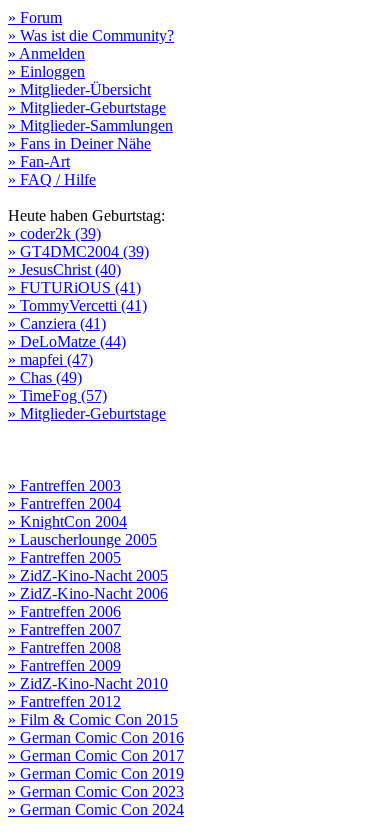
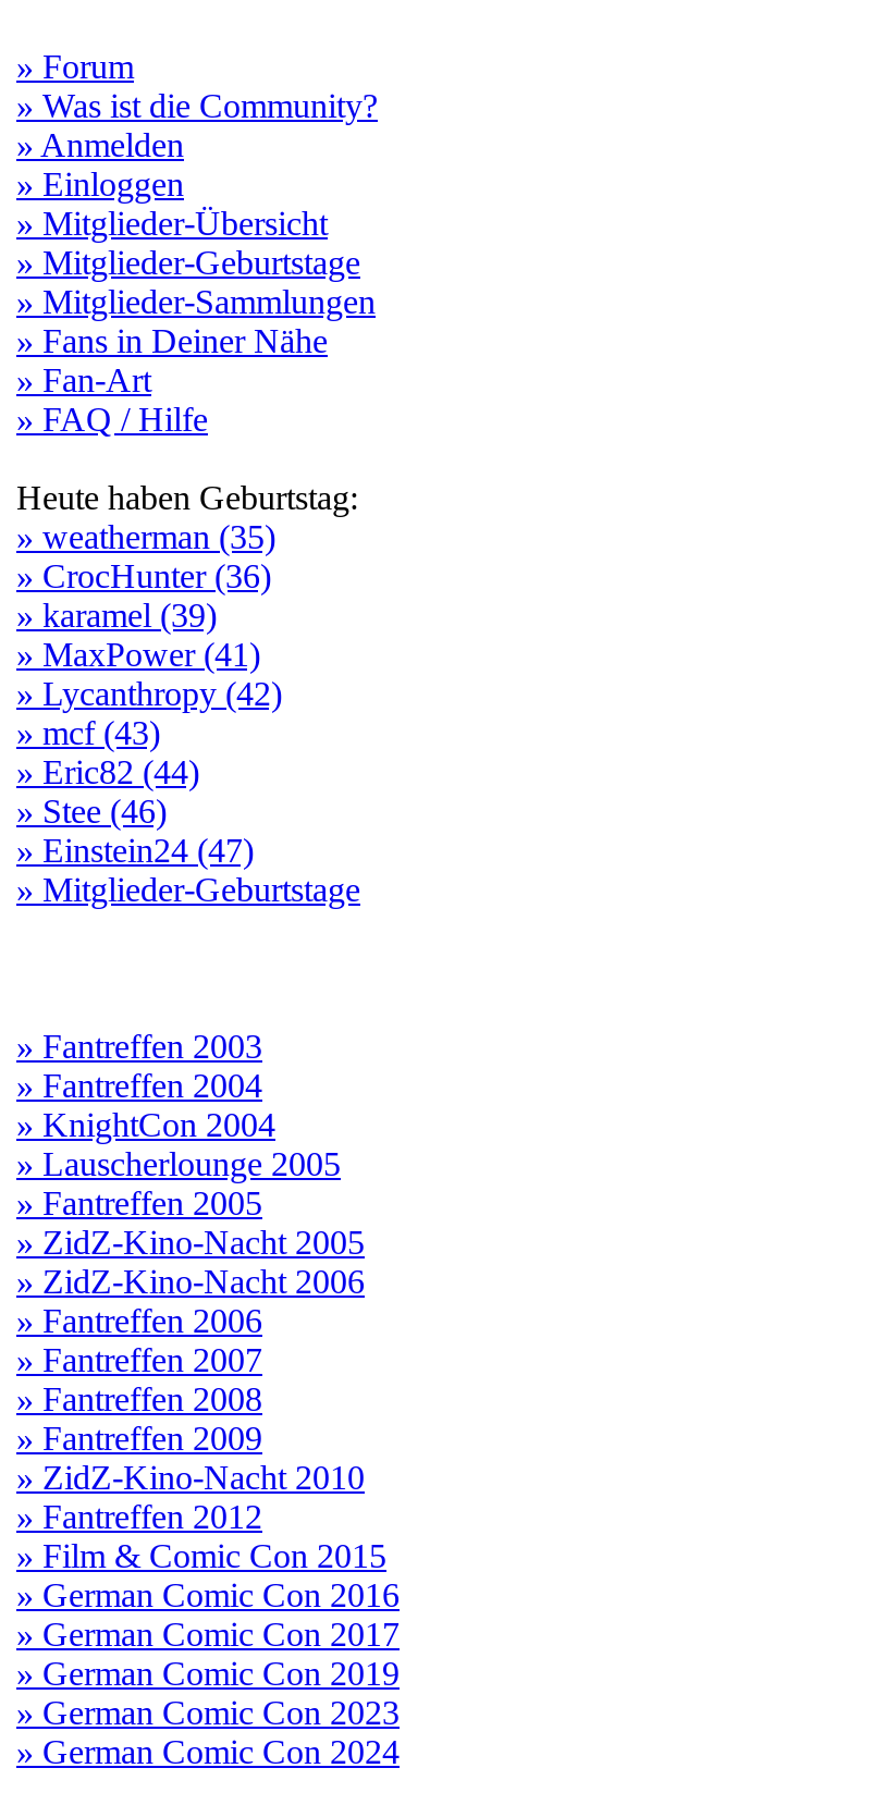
[8,225,149,404] » coder2k (39) | » GT4DMC2004 (39) | » JesusChrist (40) | » FUTURiOUS (41) | » TommyVercetti (41) | » Canziera (41) | » DeLoMatze (44) | » mapfei (47) | » Chas (49) | » TimeFog (57) -> [16,518,282,869] » weatherman (35) | » CrocHunter (36) | » karamel (39) | » MaxPower (41) | » Lycanthropy (42) | » mcf (43) | » Eric82 (44) | » Stee (46) | » Einstein24 (47)

